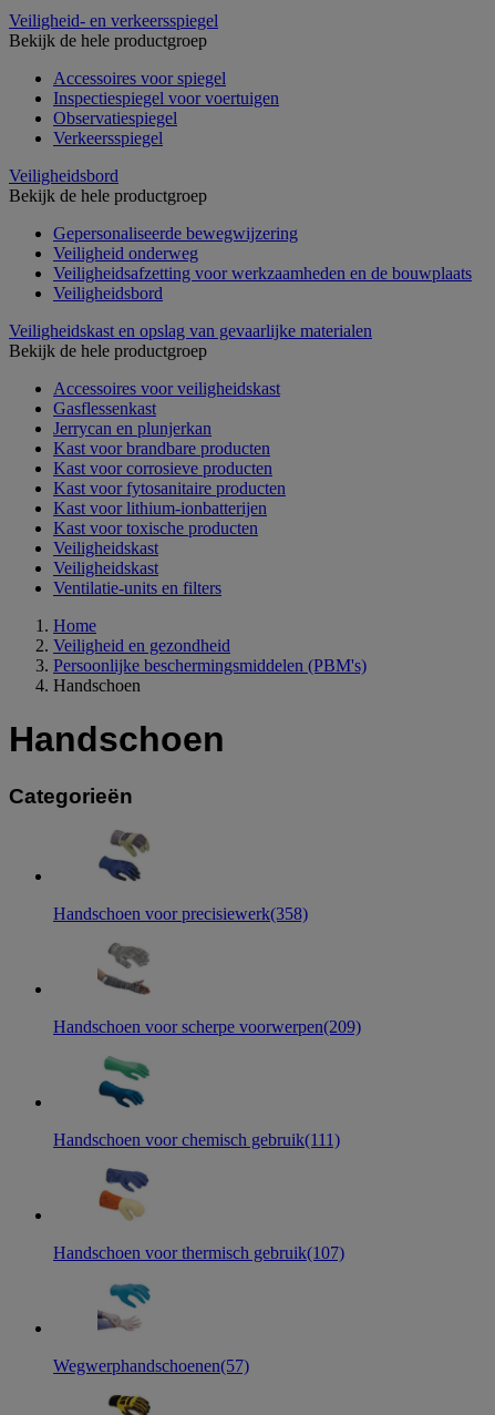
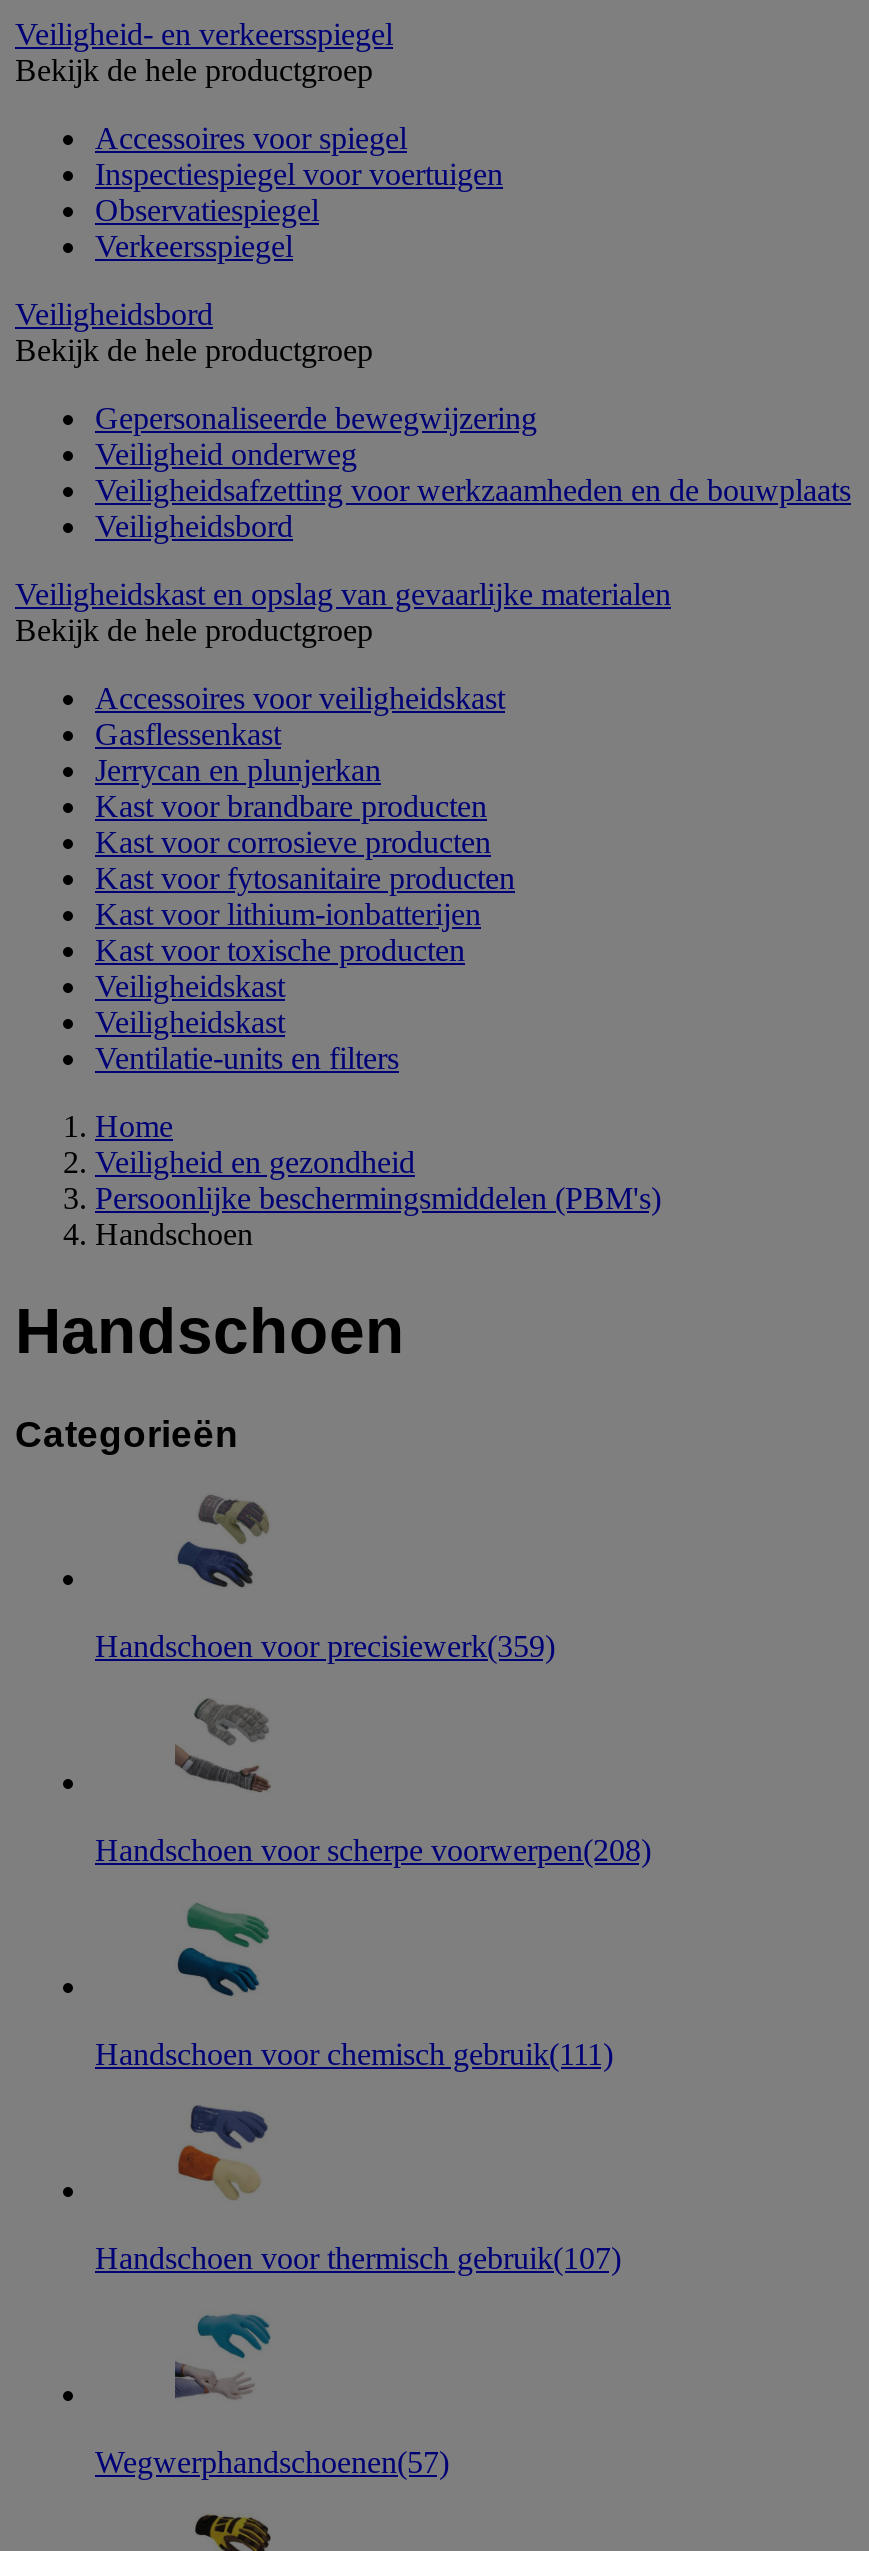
[53,905,308,923] Handschoen voor precisiewerk(358) -> [95,1630,555,1664] Handschoen voor precisiewerk(359)
[53,1018,361,1036] Handschoen voor scherpe voorwerpen(209) -> [95,1834,651,1868] Handschoen voor scherpe voorwerpen(208)

